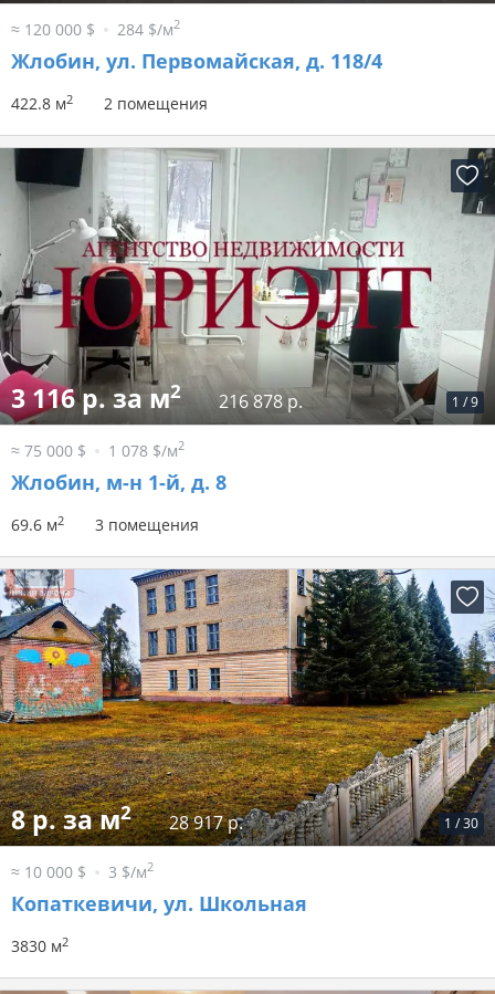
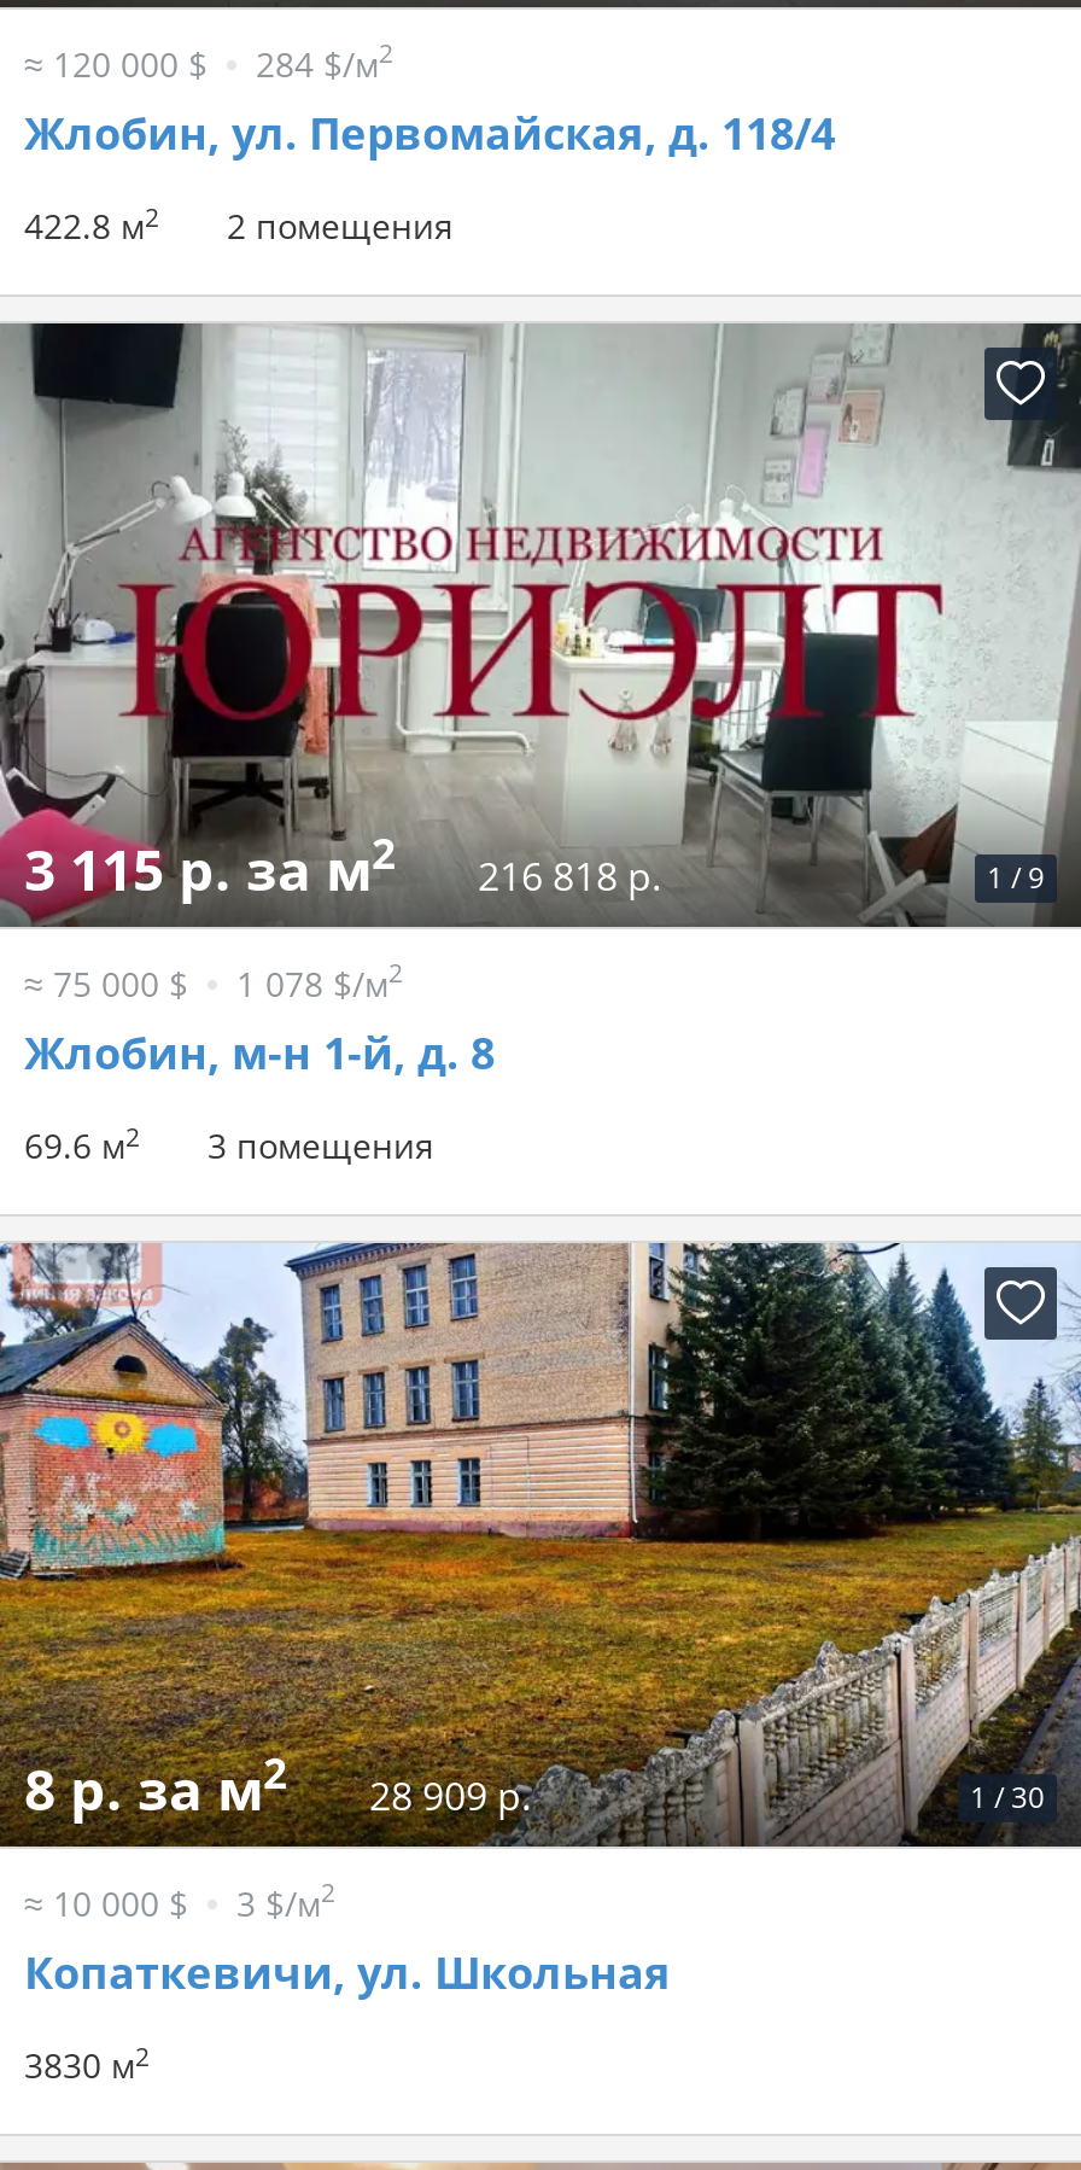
[11,379,181,416] 3 116 р. за м2 -> [24,826,396,908] 3 115 р. за м2
[214,389,303,414] 216 878 р. -> [468,850,661,903] 216 818 р.
[11,800,243,837] 8 р. за м2 28 917 р. -> [24,1746,531,1827] 8 р. за м2 28 909 р.

